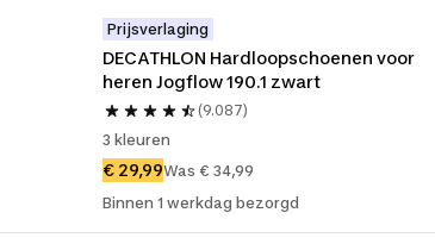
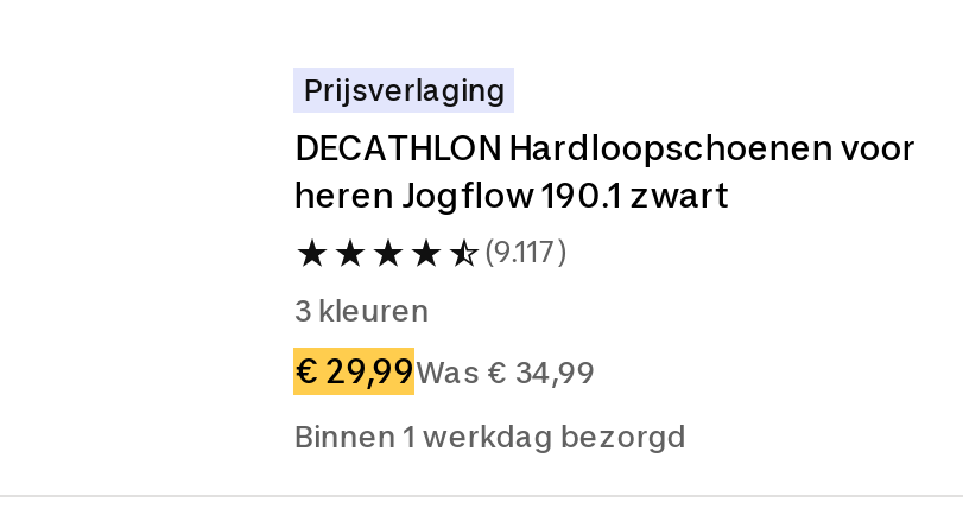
[198,101,248,119] (9.087) -> [484,234,567,269] (9.117)

